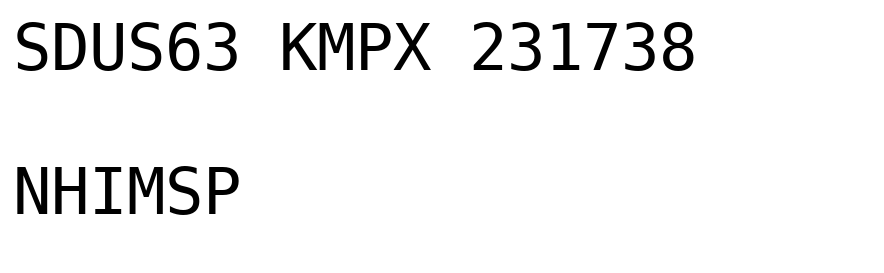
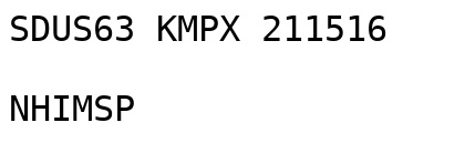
[13,12,697,84] SDUS63 KMPX 231738 -> [9,9,387,49] SDUS63 KMPX 211516

